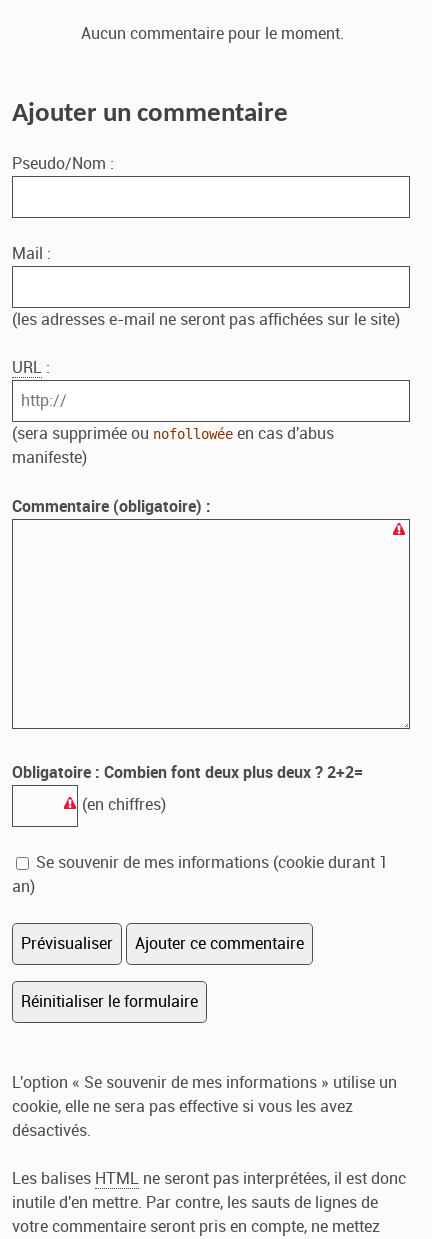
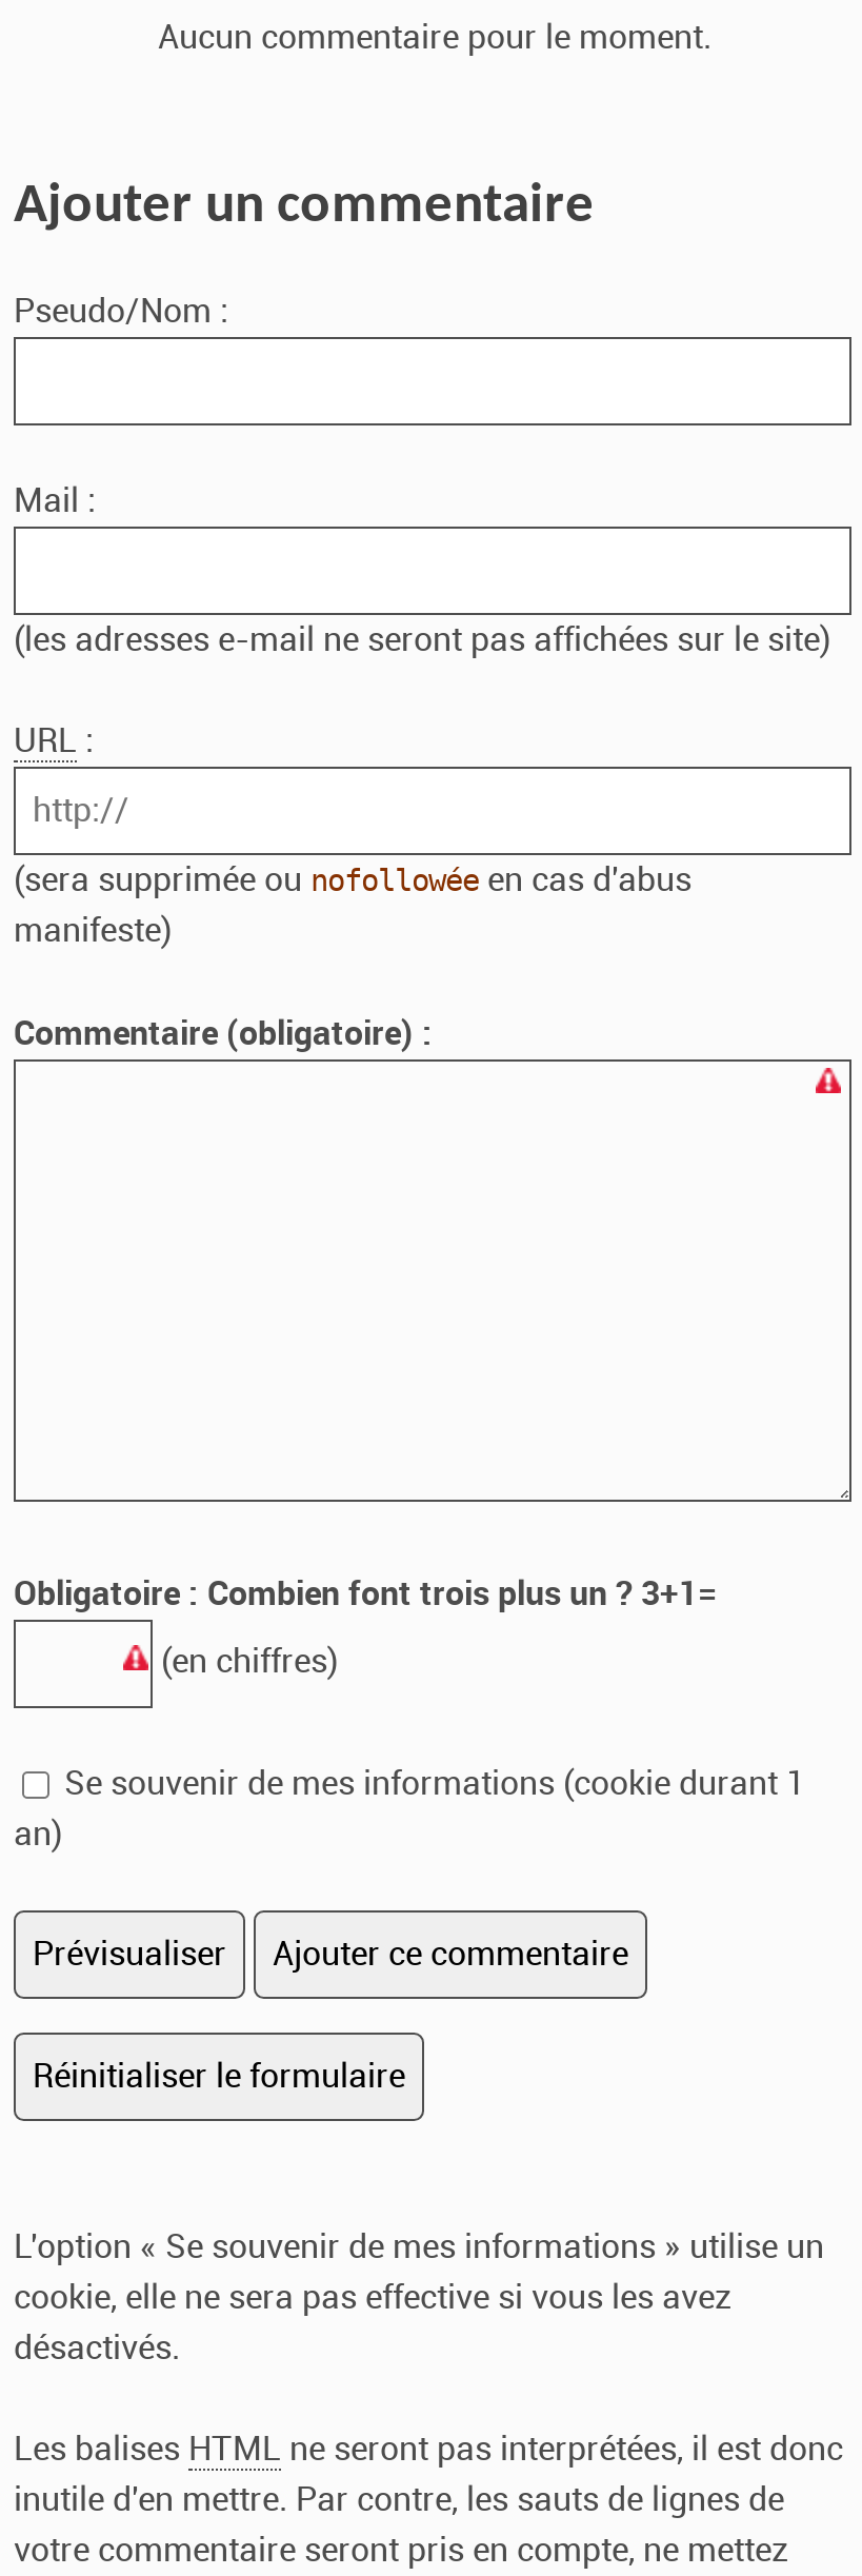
[12,761,363,783] Obligatoire : Combien font deux plus deux ? 2+2= -> [14,1569,717,1615] Obligatoire : Combien font trois plus un ? 3+1=

